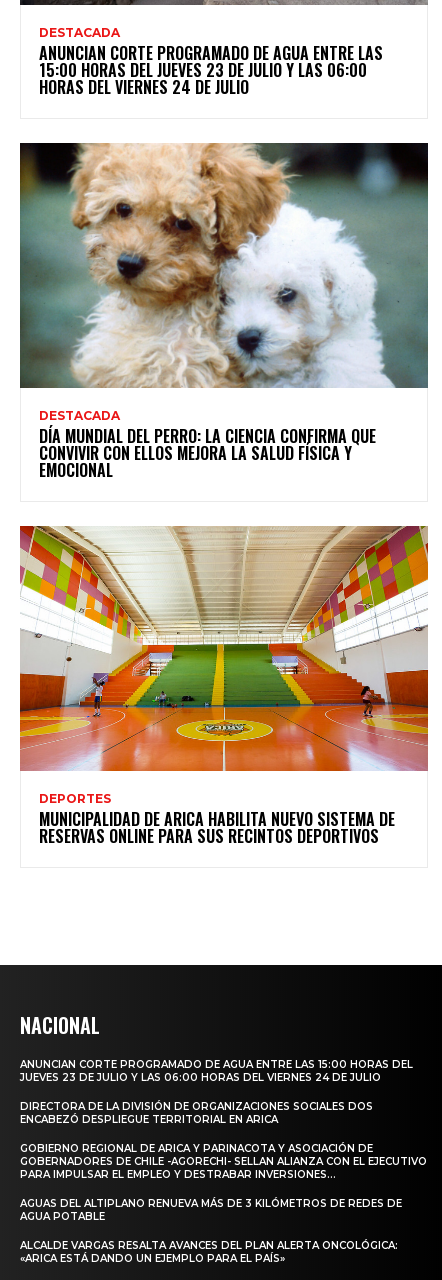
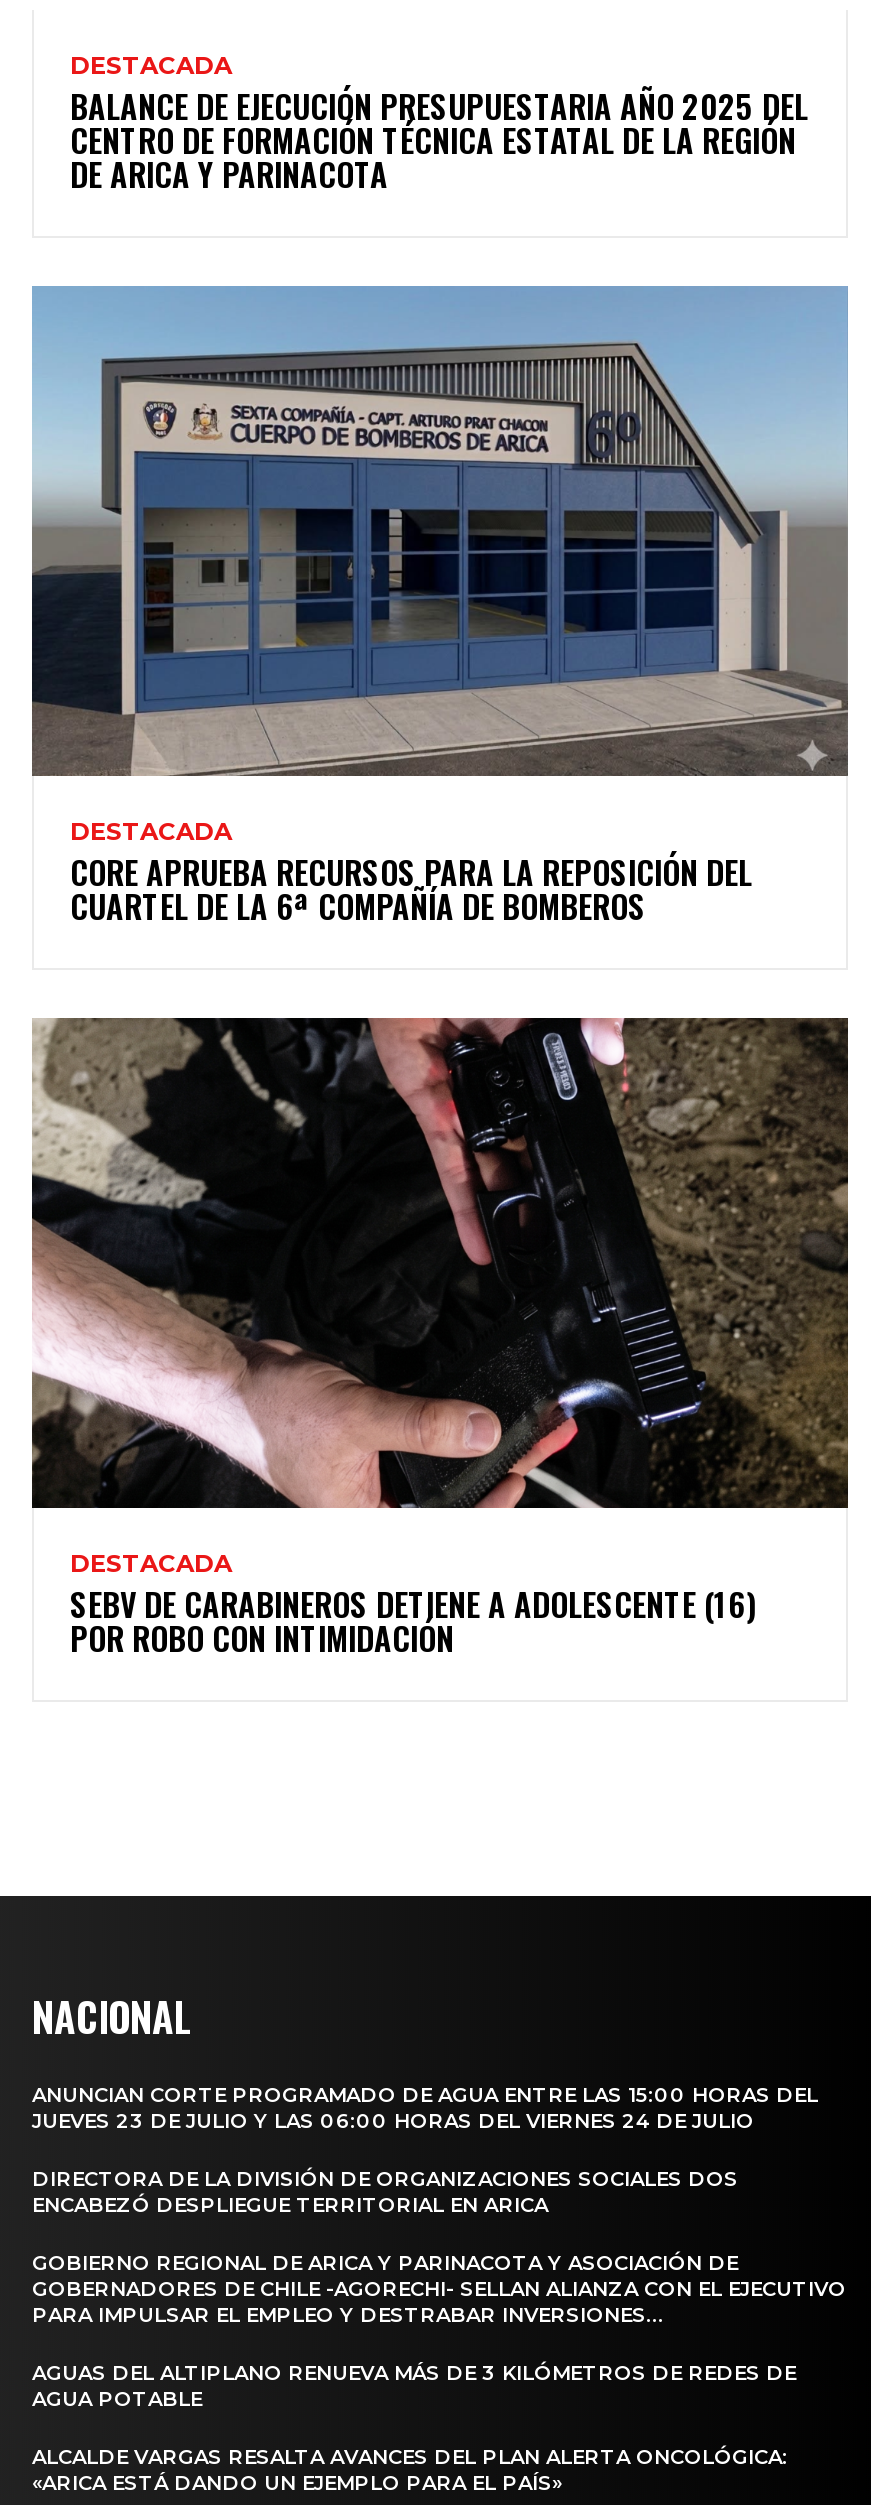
[39,41,383,99] ANUNCIAN CORTE PROGRAMADO DE AGUA ENTRE LAS | 15:00 HORAS DEL JUEVES 23 DE JULIO Y LAS 06:00 | HORAS DEL VIERNES 24 DE JULIO -> [70,82,808,198] BALANCE DE EJECUCIÓN PRESUPUESTARIA AÑO 2025 DEL | CENTRO DE FORMACIÓN TÉCNICA ESTATAL DE LA REGIÓN | DE ARICA Y PARINACOTA
[19,142,429,482] [image] | DÍA MUNDIAL DEL PERRO: LA CIENCIA CONFIRMA QUE | CONVIVIR CON ELLOS MEJORA LA SALUD FÍSICA Y | EMOCIONAL -> [32,284,848,930] [image] | CORE APRUEBA RECURSOS PARA LA REPOSICIÓN DEL | CUARTEL DE LA 6ª COMPAÑÍA DE BOMBEROS
[19,525,429,848] [image] | DEPORTES | MUNICIPALIDAD DE ARICA HABILITA NUEVO SISTEMA DE | RESERVAS ONLINE PARA SUS RECINTOS DEPORTIVOS -> [30,1016,850,1661] [image] | DESTACADA | SEBV DE CARABINEROS DETIENE A ADOLESCENTE (16) | POR ROBO CON INTIMIDACIÓN

